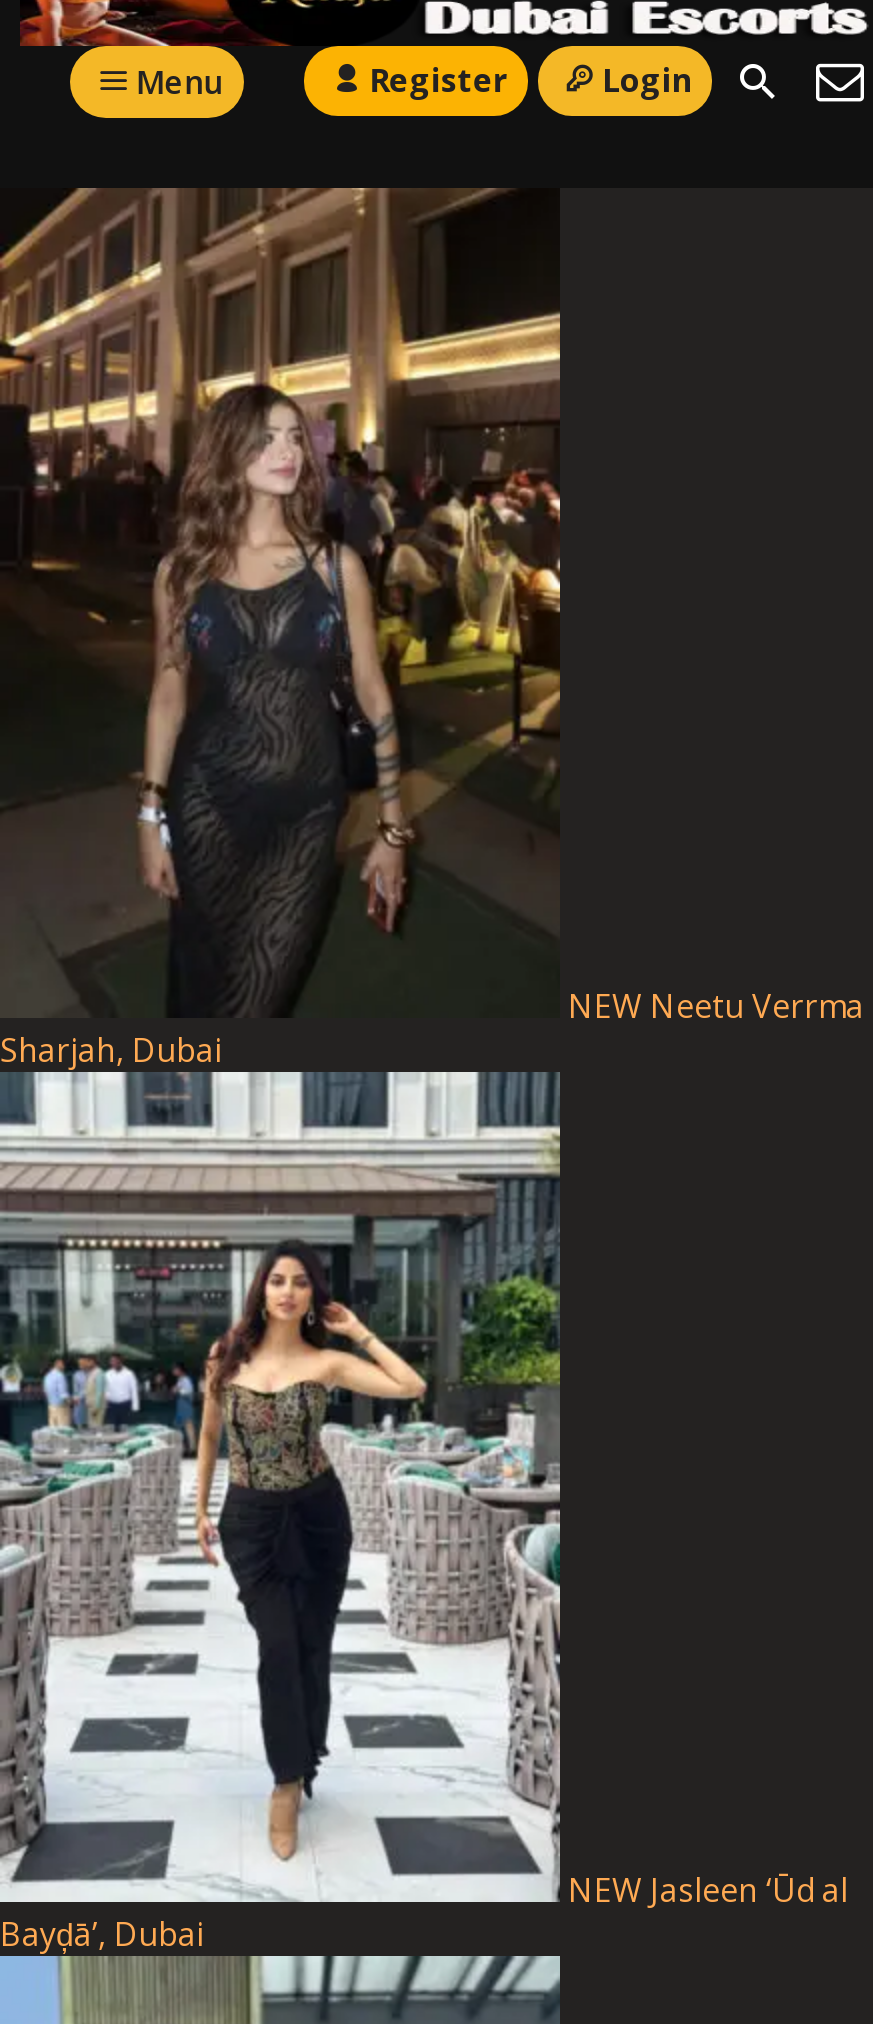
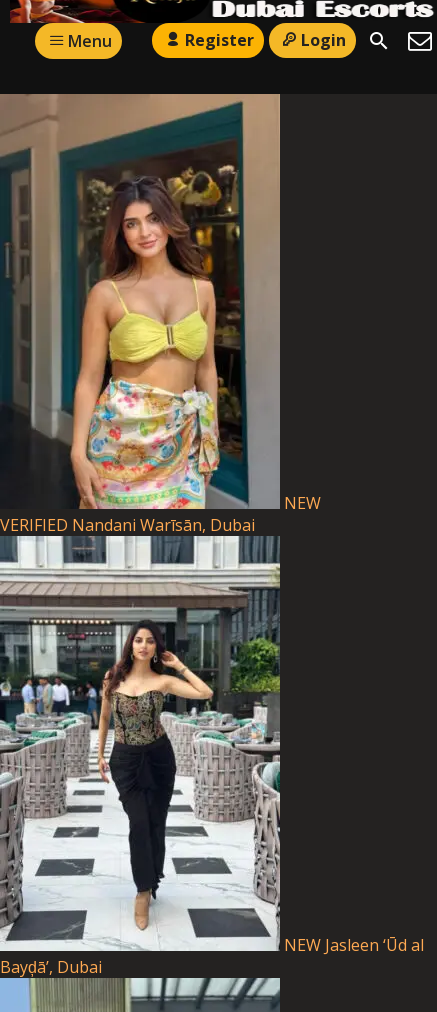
[0,188,864,1072] [image] | NEW Neetu Verrma | Sharjah, Dubai -> [0,93,321,536] [image] | NEW | VERIFIED Nandani Warīsān, Dubai

